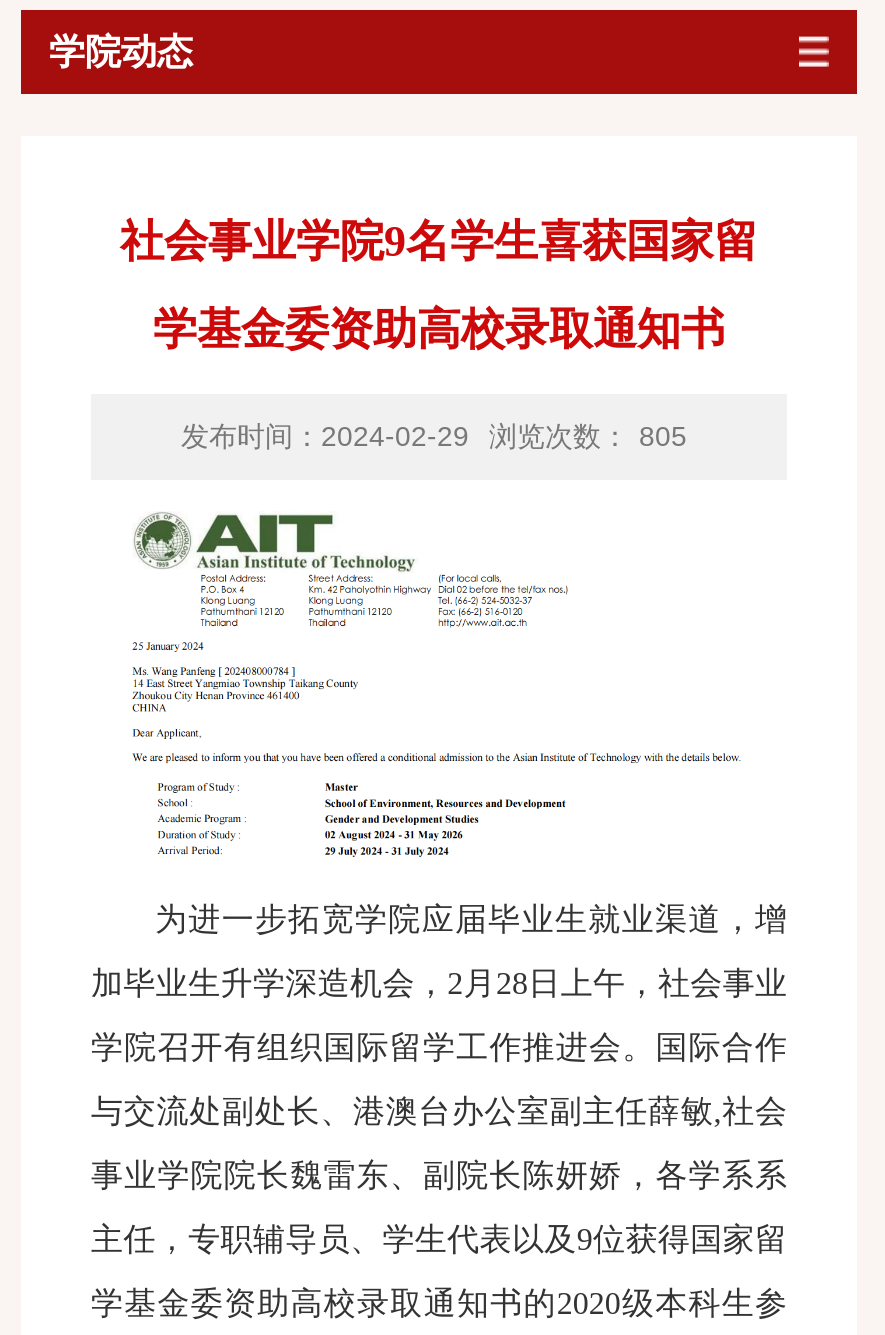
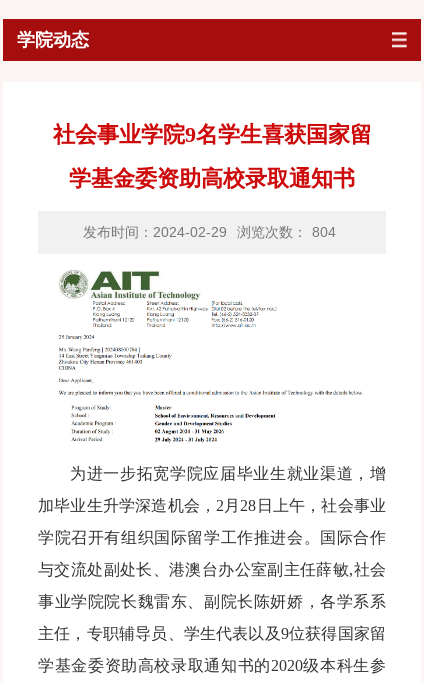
[181,420,687,452] 发布时间：2024-02-29 浏览次数： 805 -> [83,224,336,240] 发布时间：2024-02-29 浏览次数： 804

